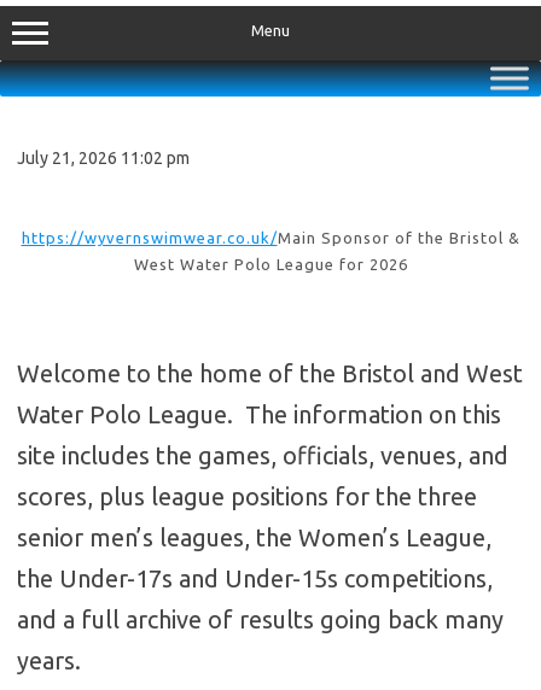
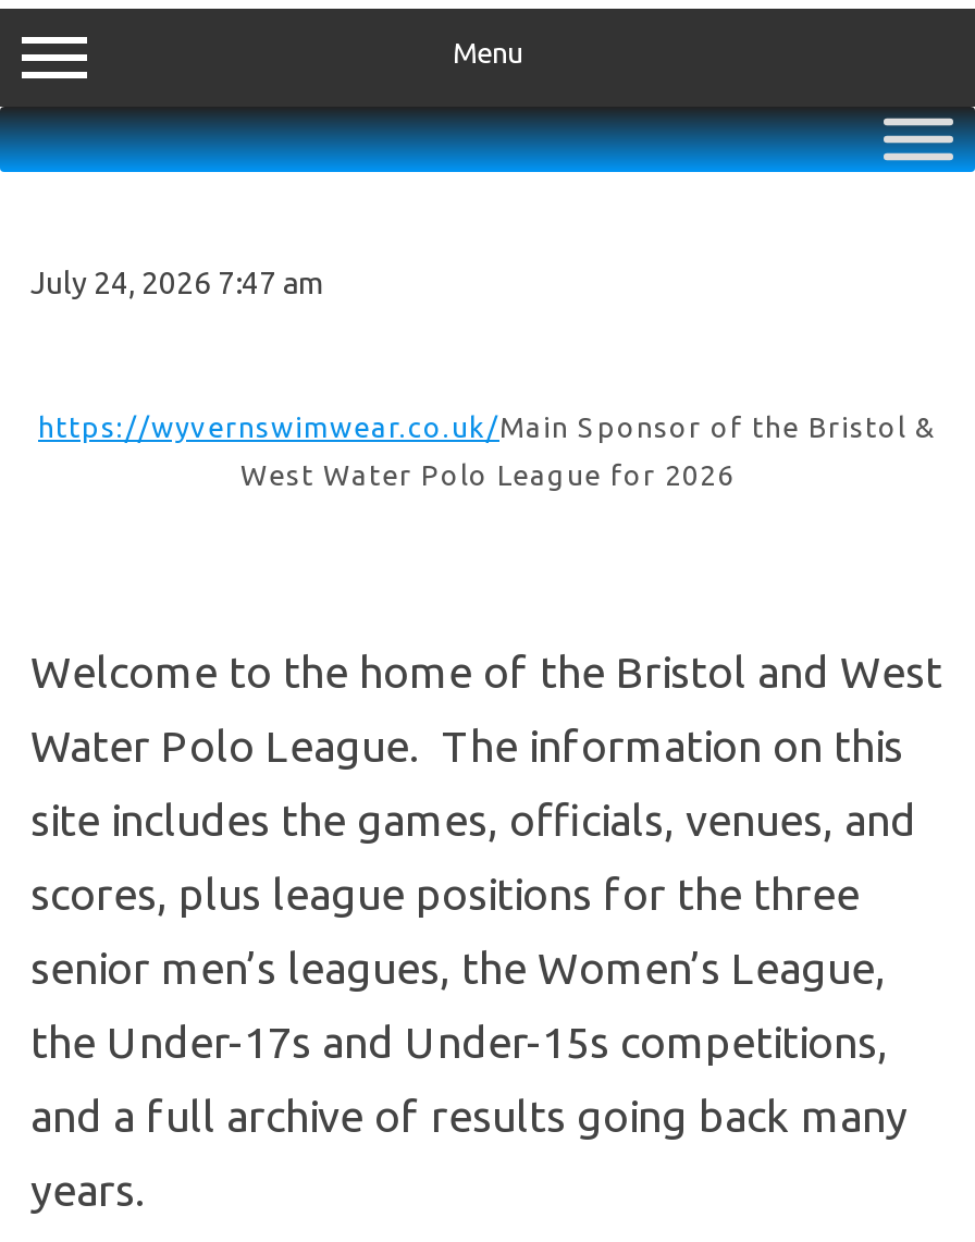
[17,148,190,168] July 21, 2026 11:02 pm -> [30,266,322,300] July 24, 2026 7:47 am

